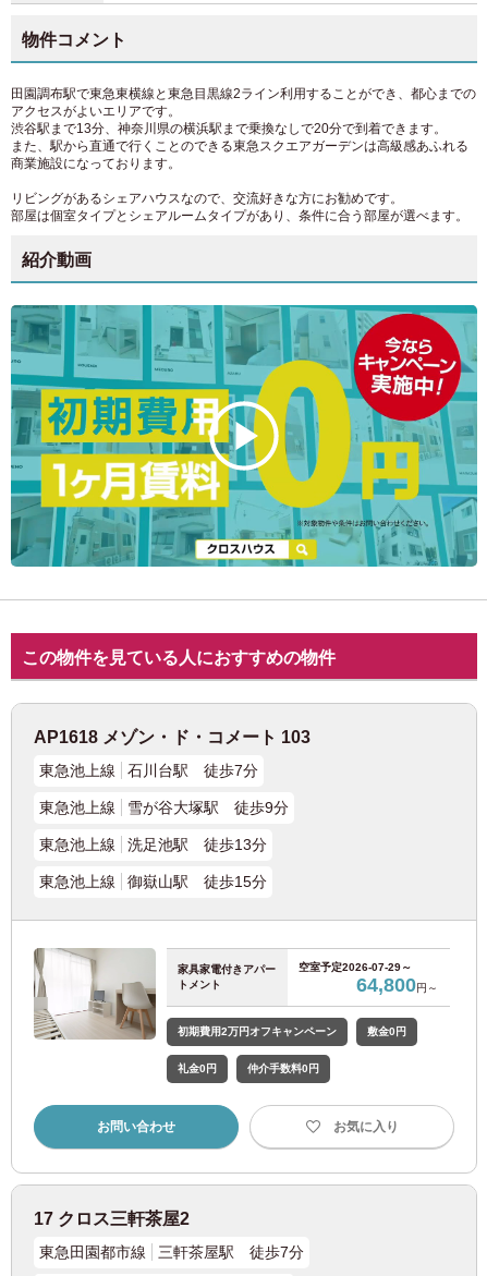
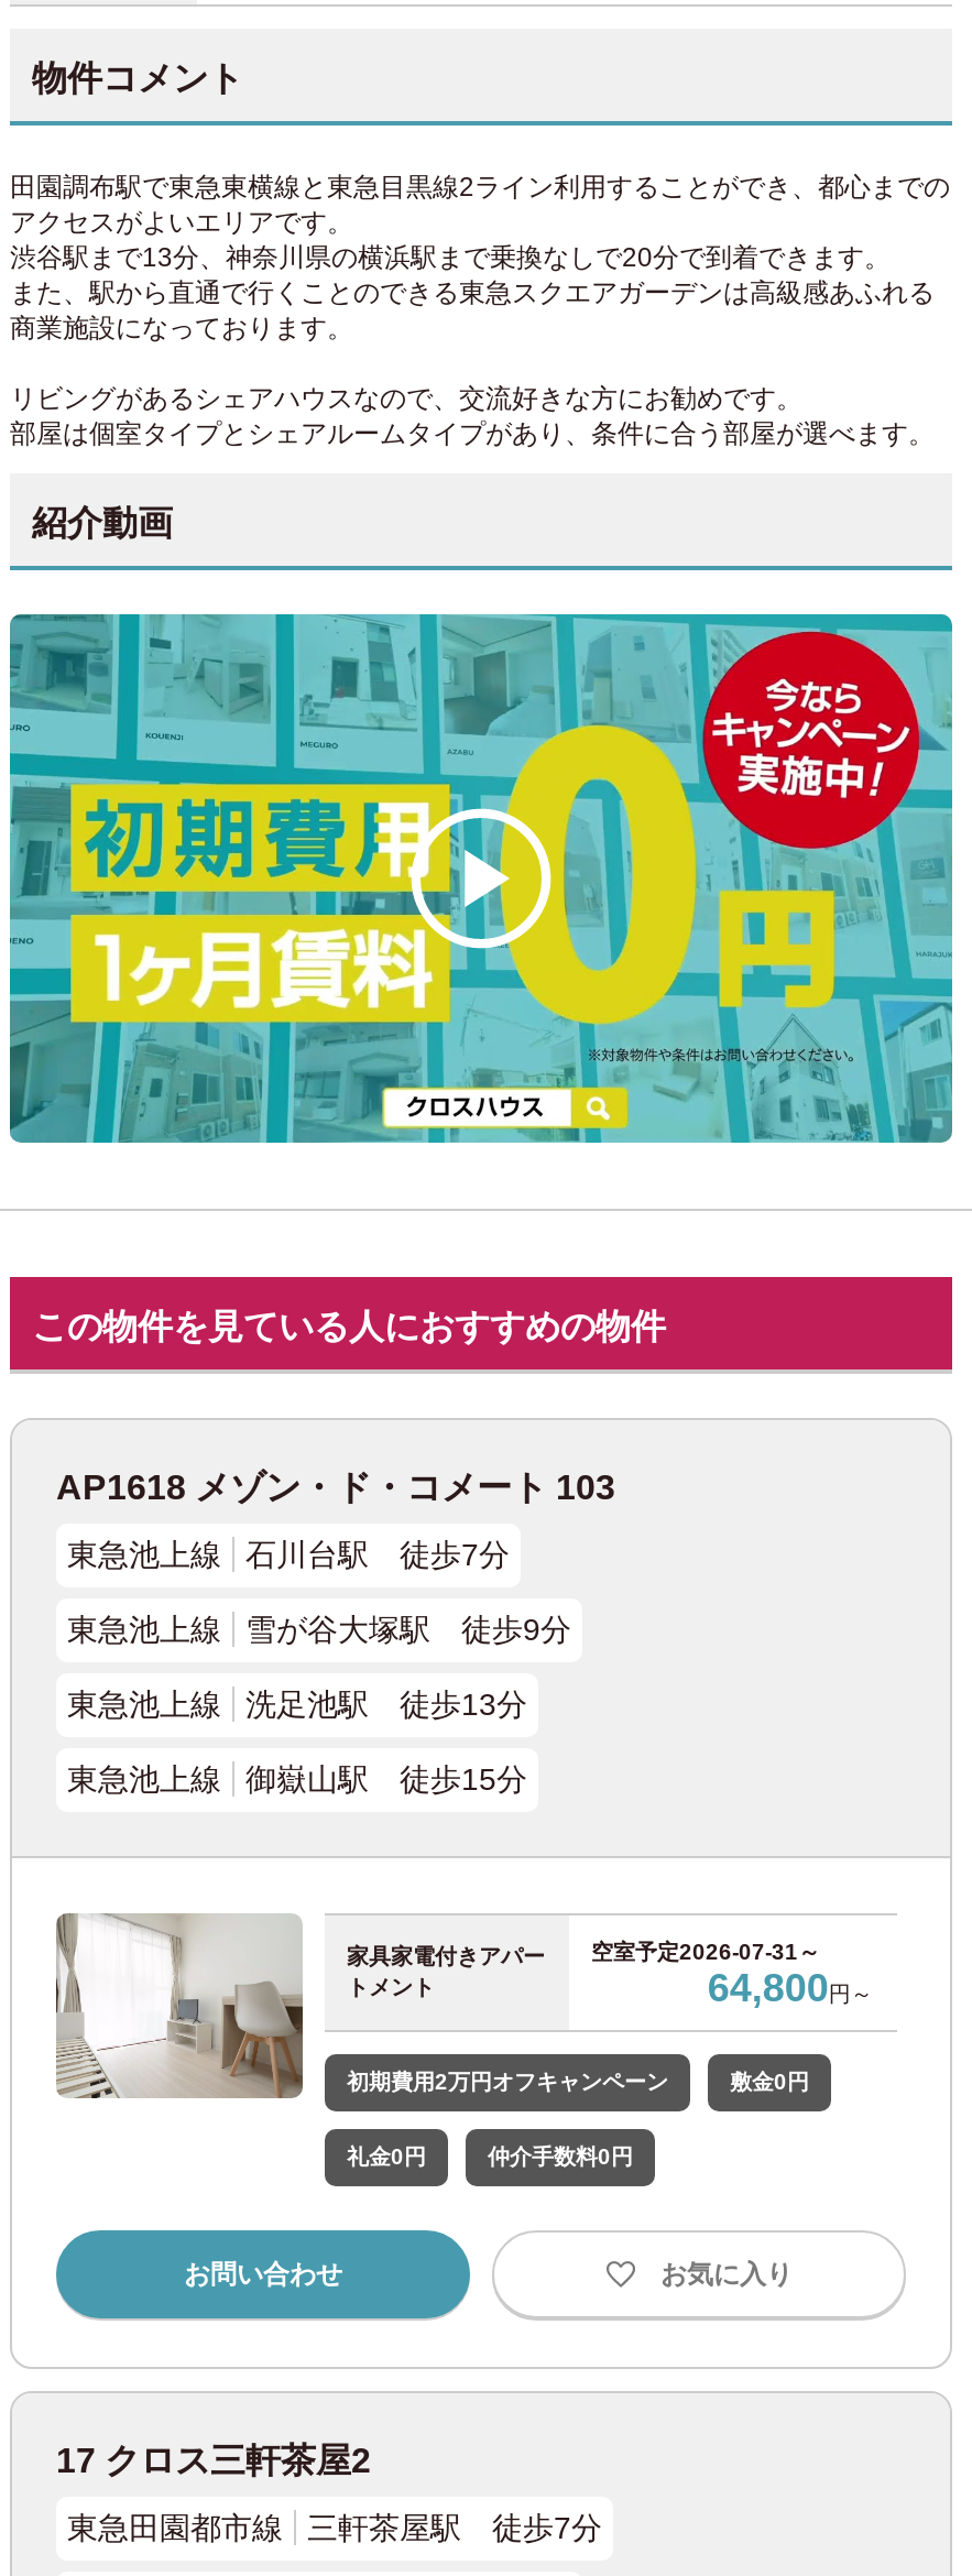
[178,961,412,975] 家具家電付きアパー 空室予定2026-07-29～ -> [347,1939,820,1968] 家具家電付きアパー 空室予定2026-07-31～

